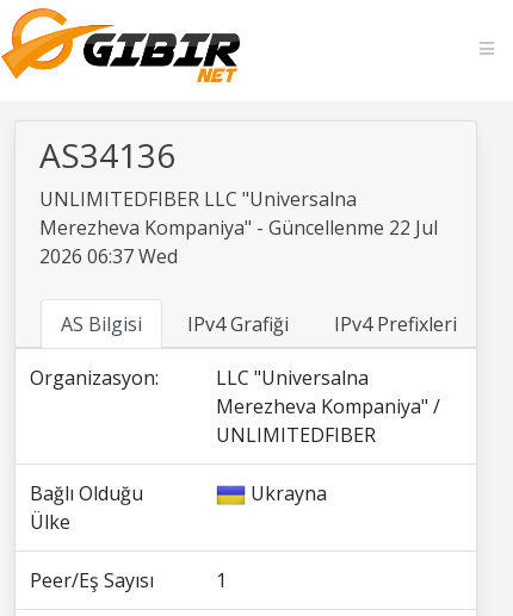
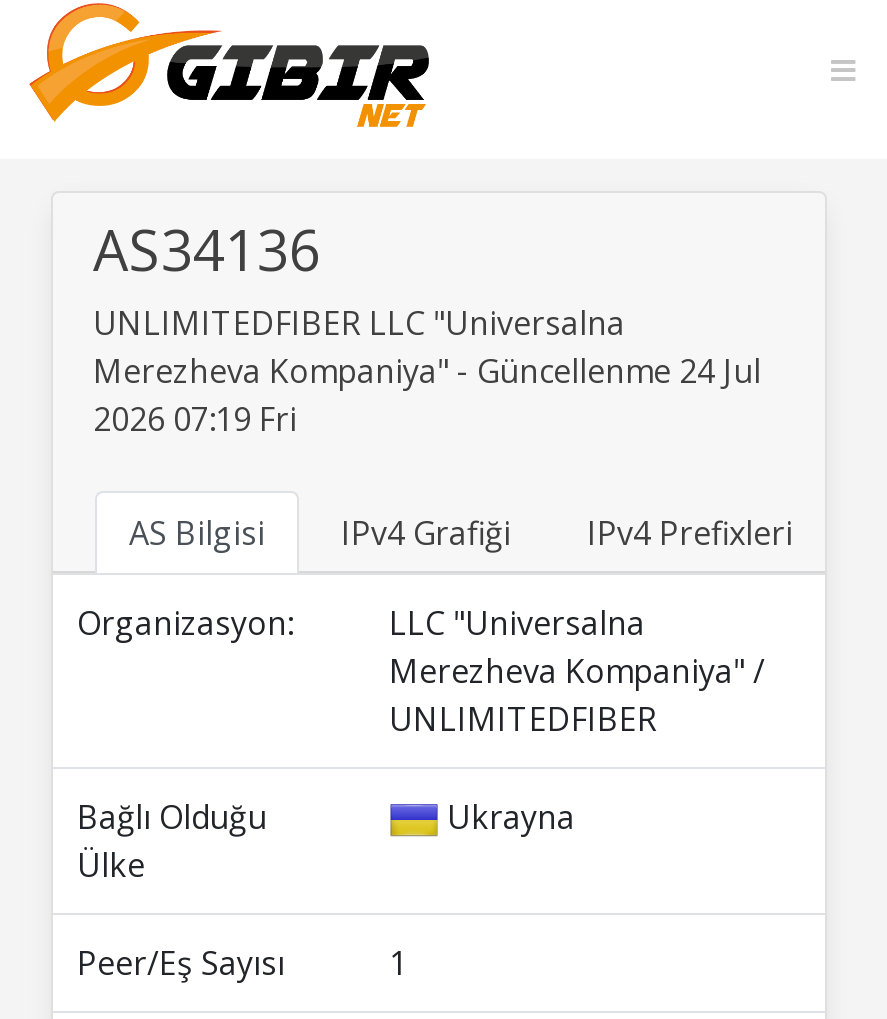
[39,214,438,269] Merezheva Kompaniya" - Güncellenme 22 Jul | 2026 06:37 Wed -> [93,349,761,441] Merezheva Kompaniya" - Güncellenme 24 Jul | 2026 07:19 Fri

